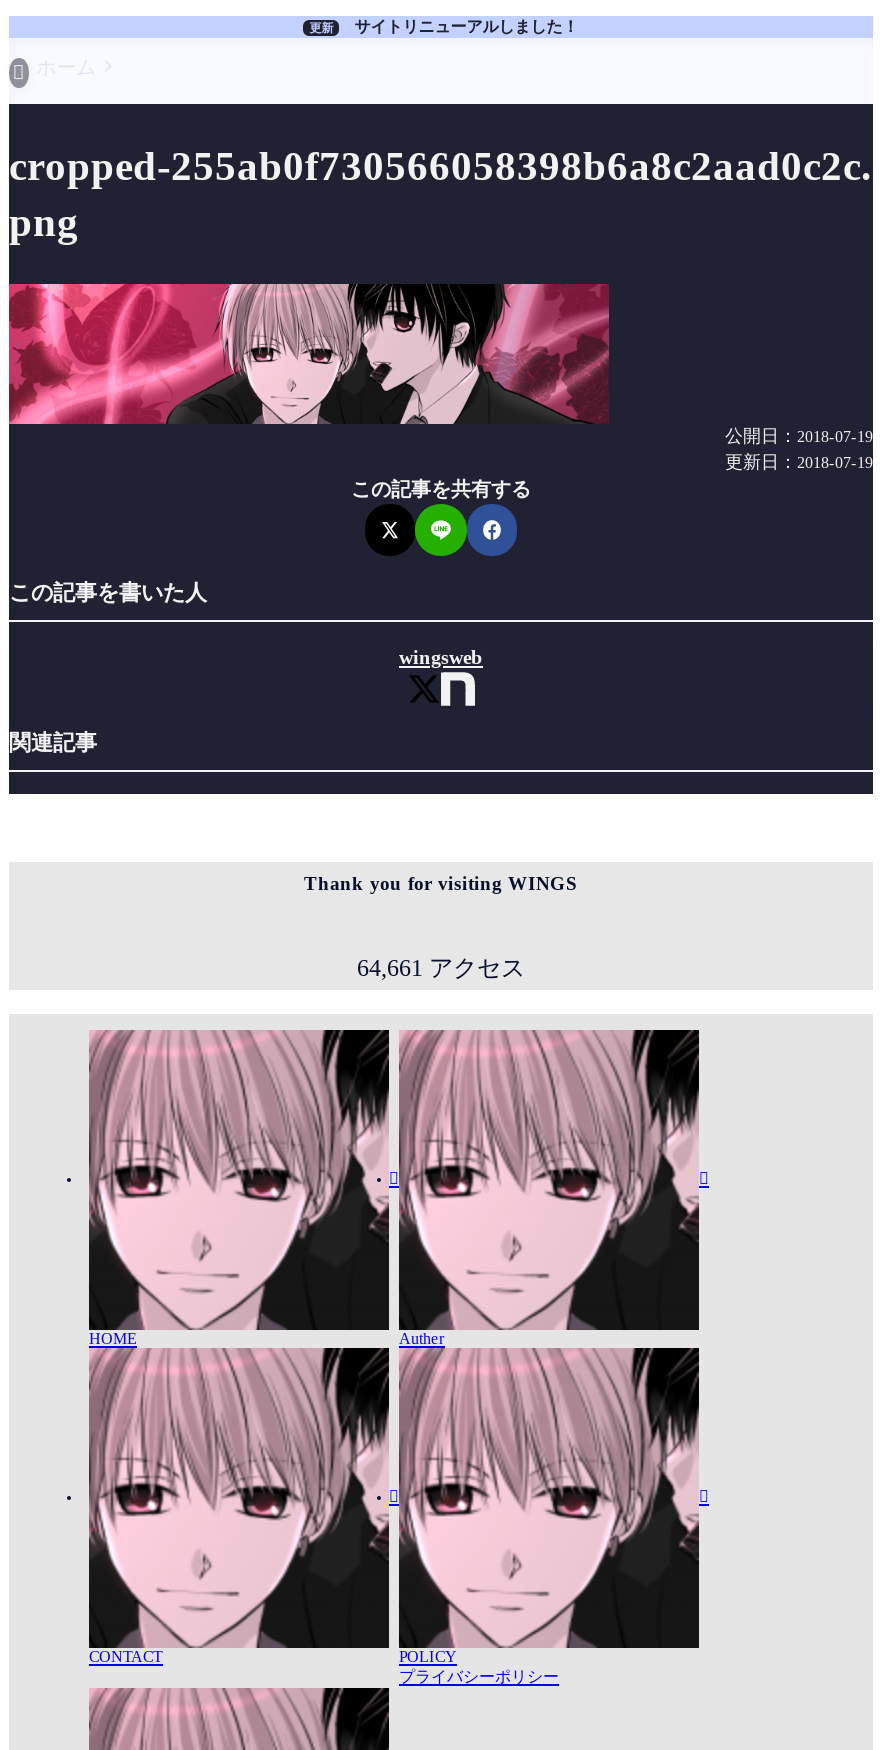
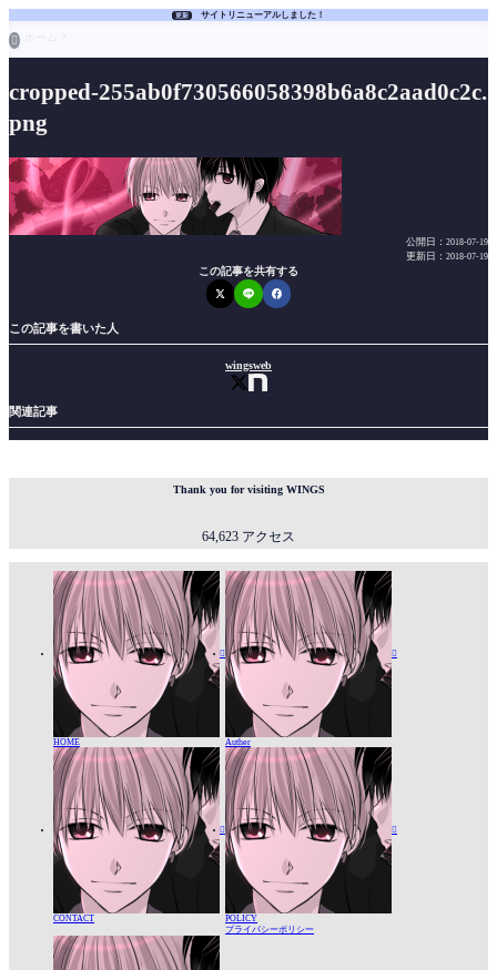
[357,954,525,982] 64,661 アクセス -> [202,529,295,544] 64,623 アクセス

